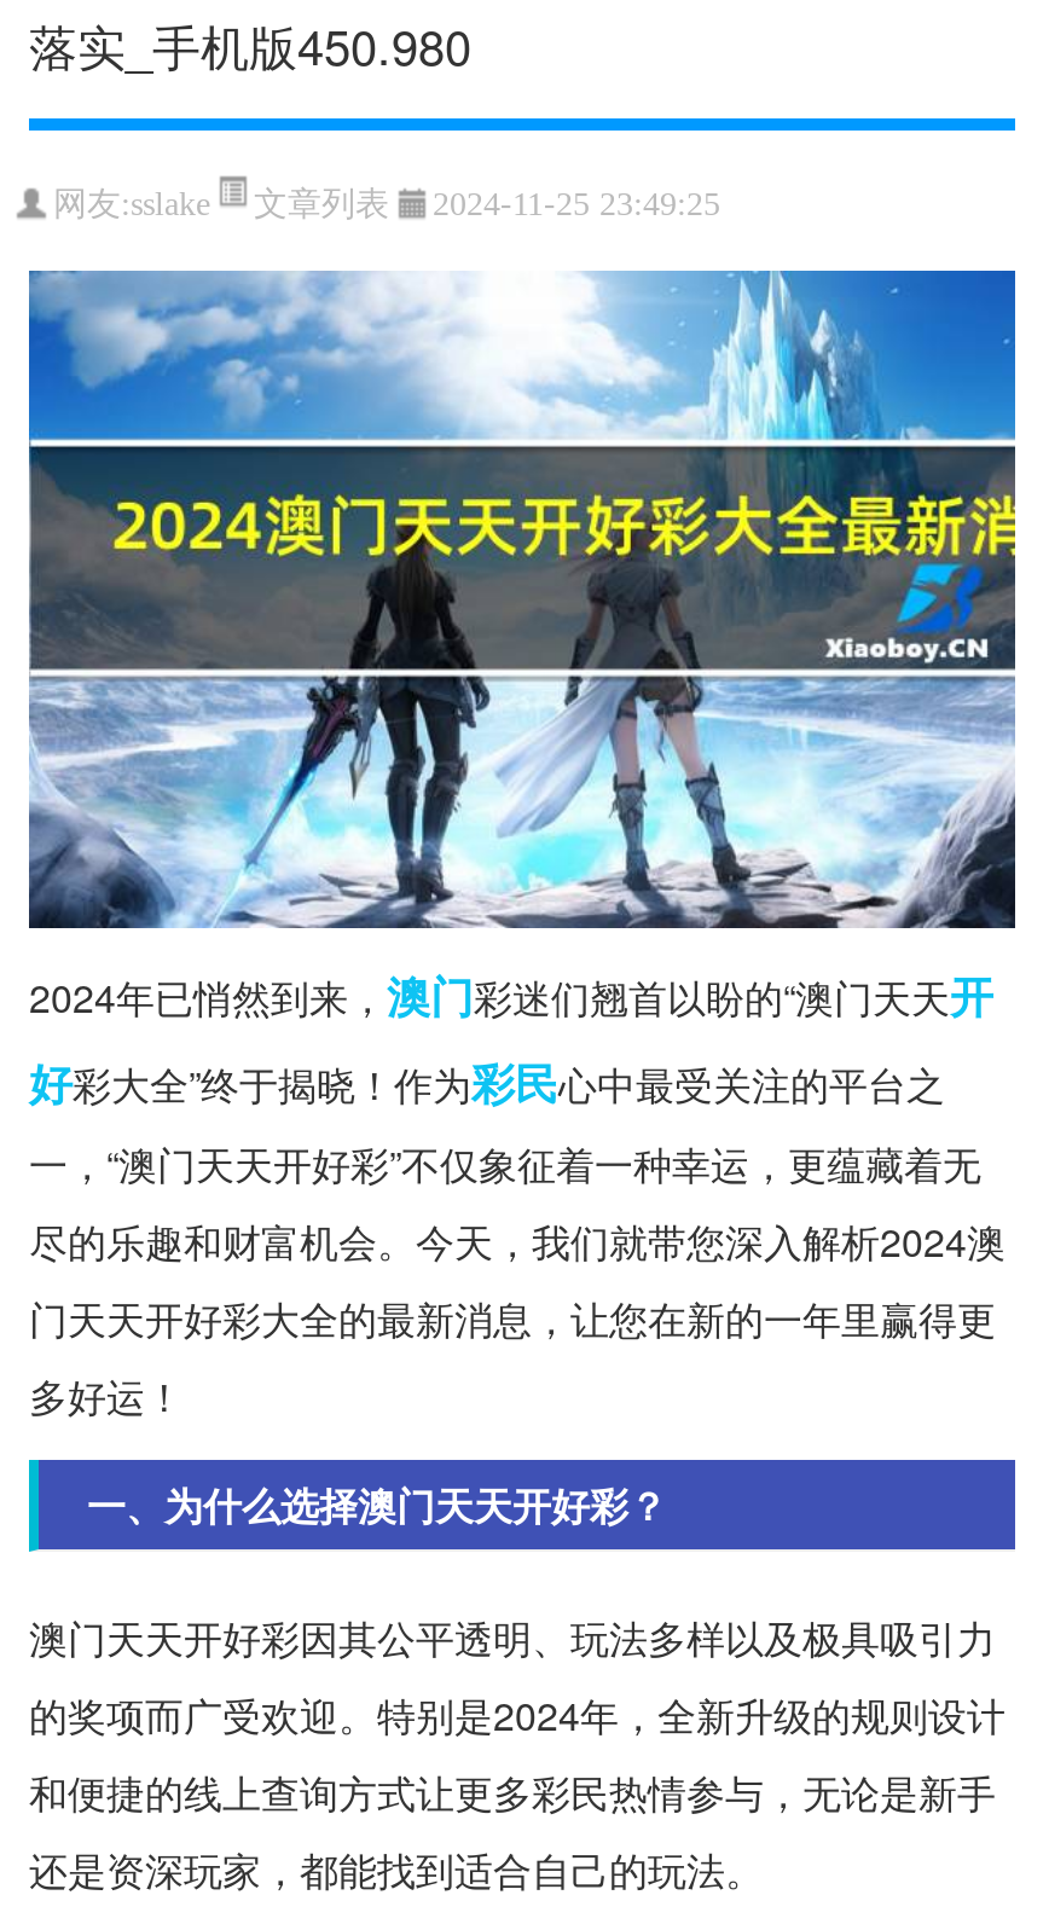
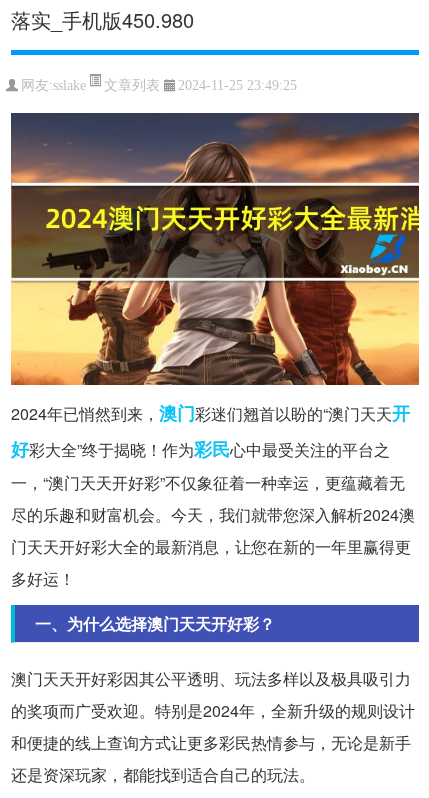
[27,268,1018,931] [image] -> [10,112,420,386] [image]

